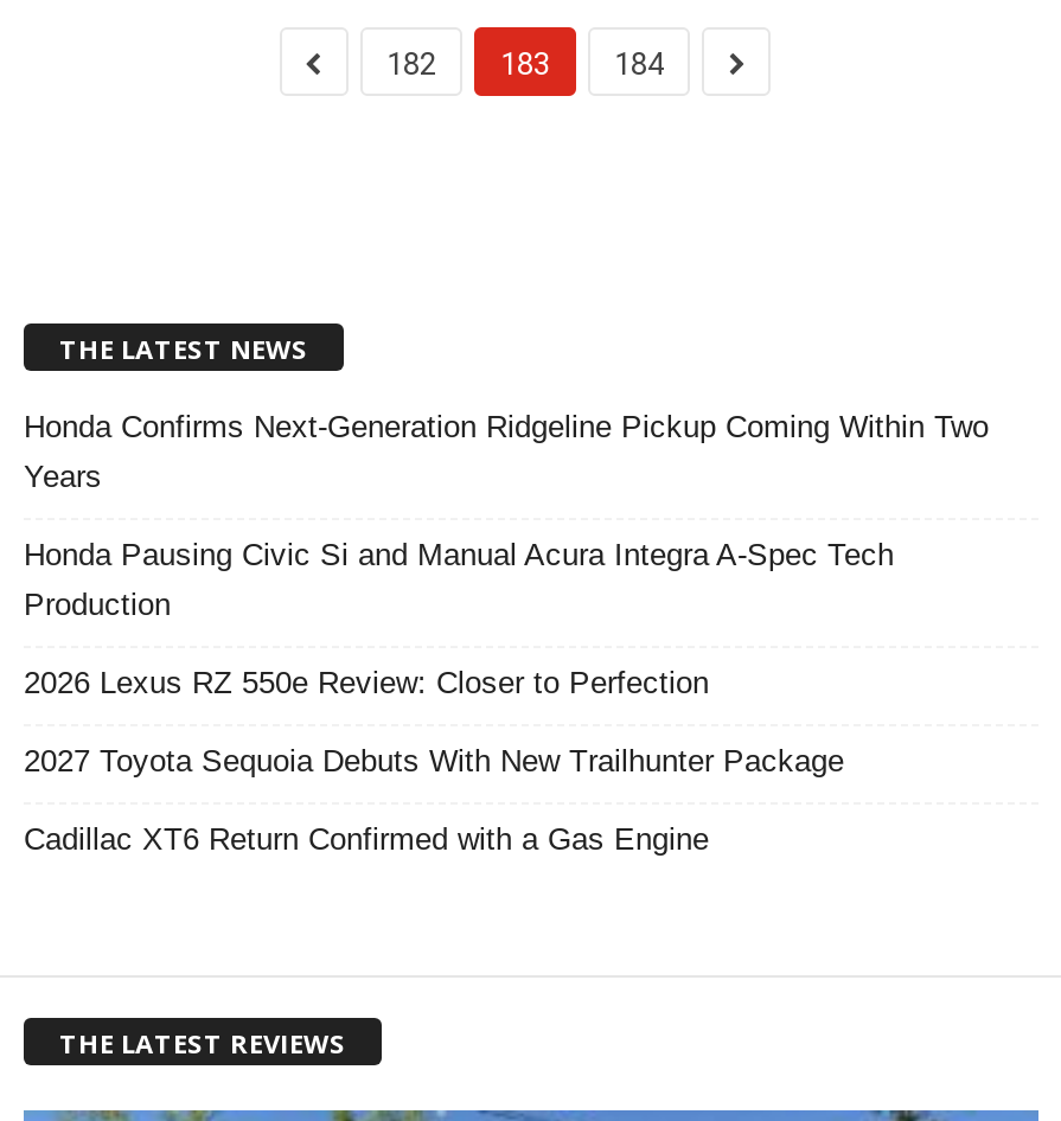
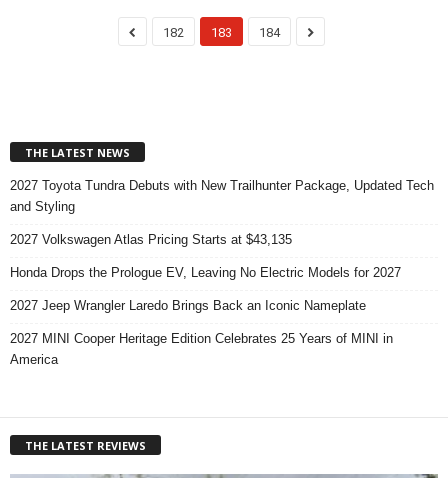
[24,410,989,495] Honda Confirms Next-Generation Ridgeline Pickup Coming Within Two | Years -> [10,178,434,214] 2027 Toyota Tundra Debuts with New Trailhunter Package, Updated Tech | and Styling
[24,538,894,623] Honda Pausing Civic Si and Manual Acura Integra A-Spec Tech | Production -> [10,232,292,247] 2027 Volkswagen Atlas Pricing Starts at $43,135
[24,666,709,701] 2026 Lexus RZ 550e Review: Closer to Perfection -> [10,265,401,280] Honda Drops the Prologue EV, Leaving No Electric Models for 2027
[24,744,844,779] 2027 Toyota Sequoia Debuts With New Trailhunter Package -> [10,298,366,313] 2027 Jeep Wrangler Laredo Brings Back an Iconic Nameplate
[24,822,709,858] Cadillac XT6 Return Confirmed with a Gas Engine -> [10,331,393,367] 2027 MINI Cooper Heritage Edition Celebrates 25 Years of MINI in | America

